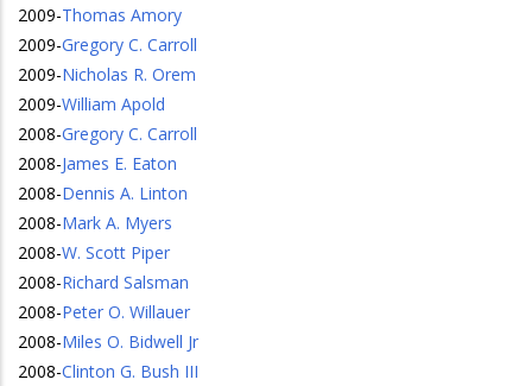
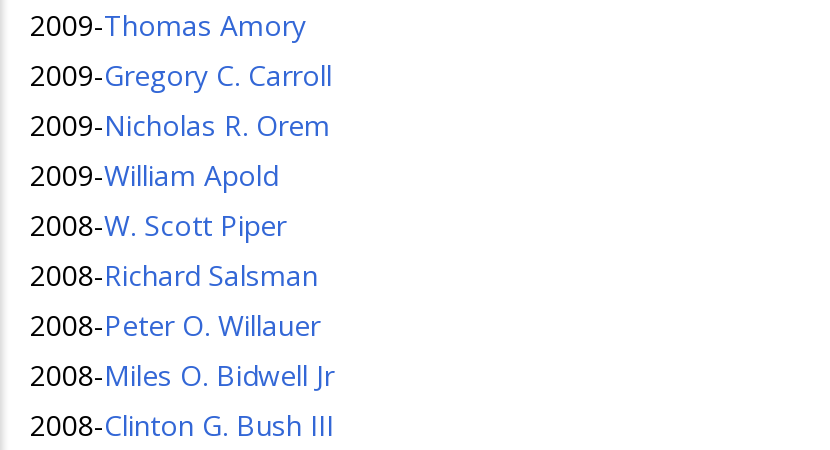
[18,122,197,234] 2008-Gregory C. Carroll | 2008-James E. Eaton | 2008-Dennis A. Linton | 2008-Mark A. Myers -> none

